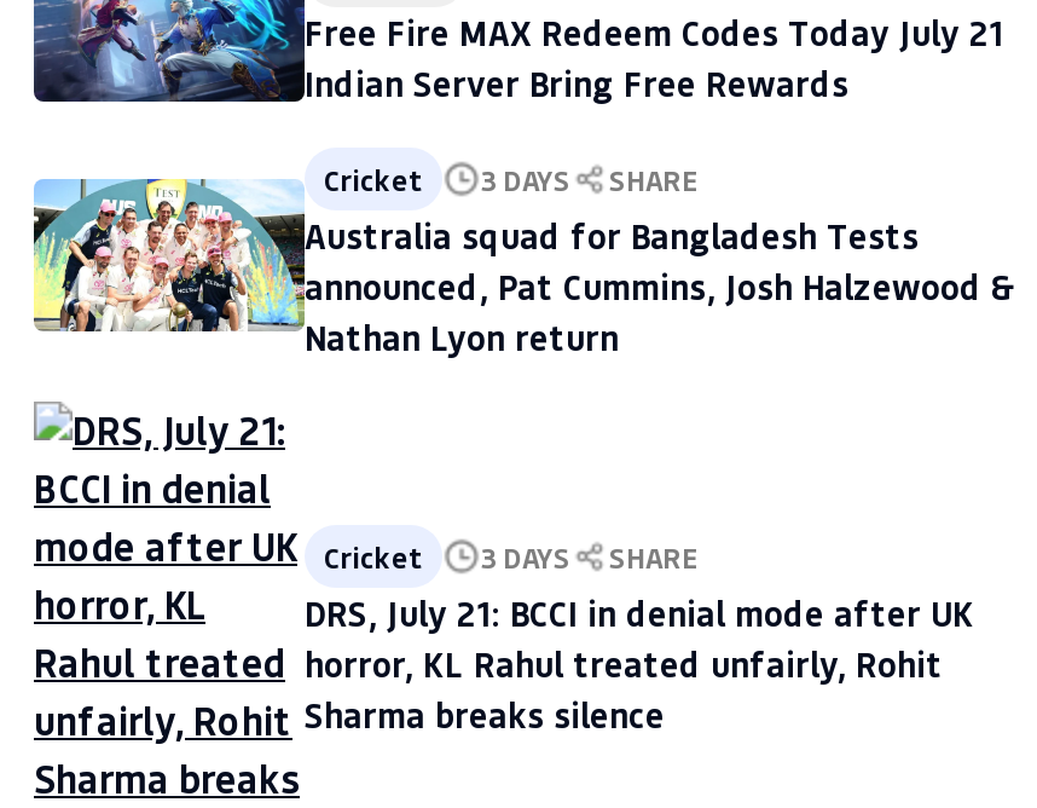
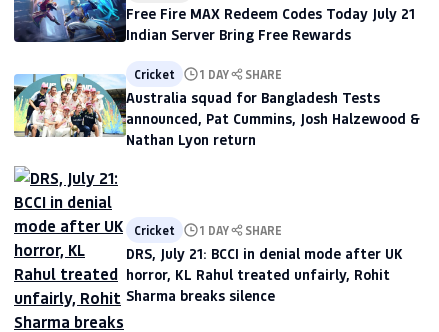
[324,159,699,197] Cricket 3 DAYS SHARE -> [134,66,282,82] Cricket 1 DAY SHARE
[324,537,699,576] Cricket 3 DAYS SHARE -> [134,222,282,238] Cricket 1 DAY SHARE

